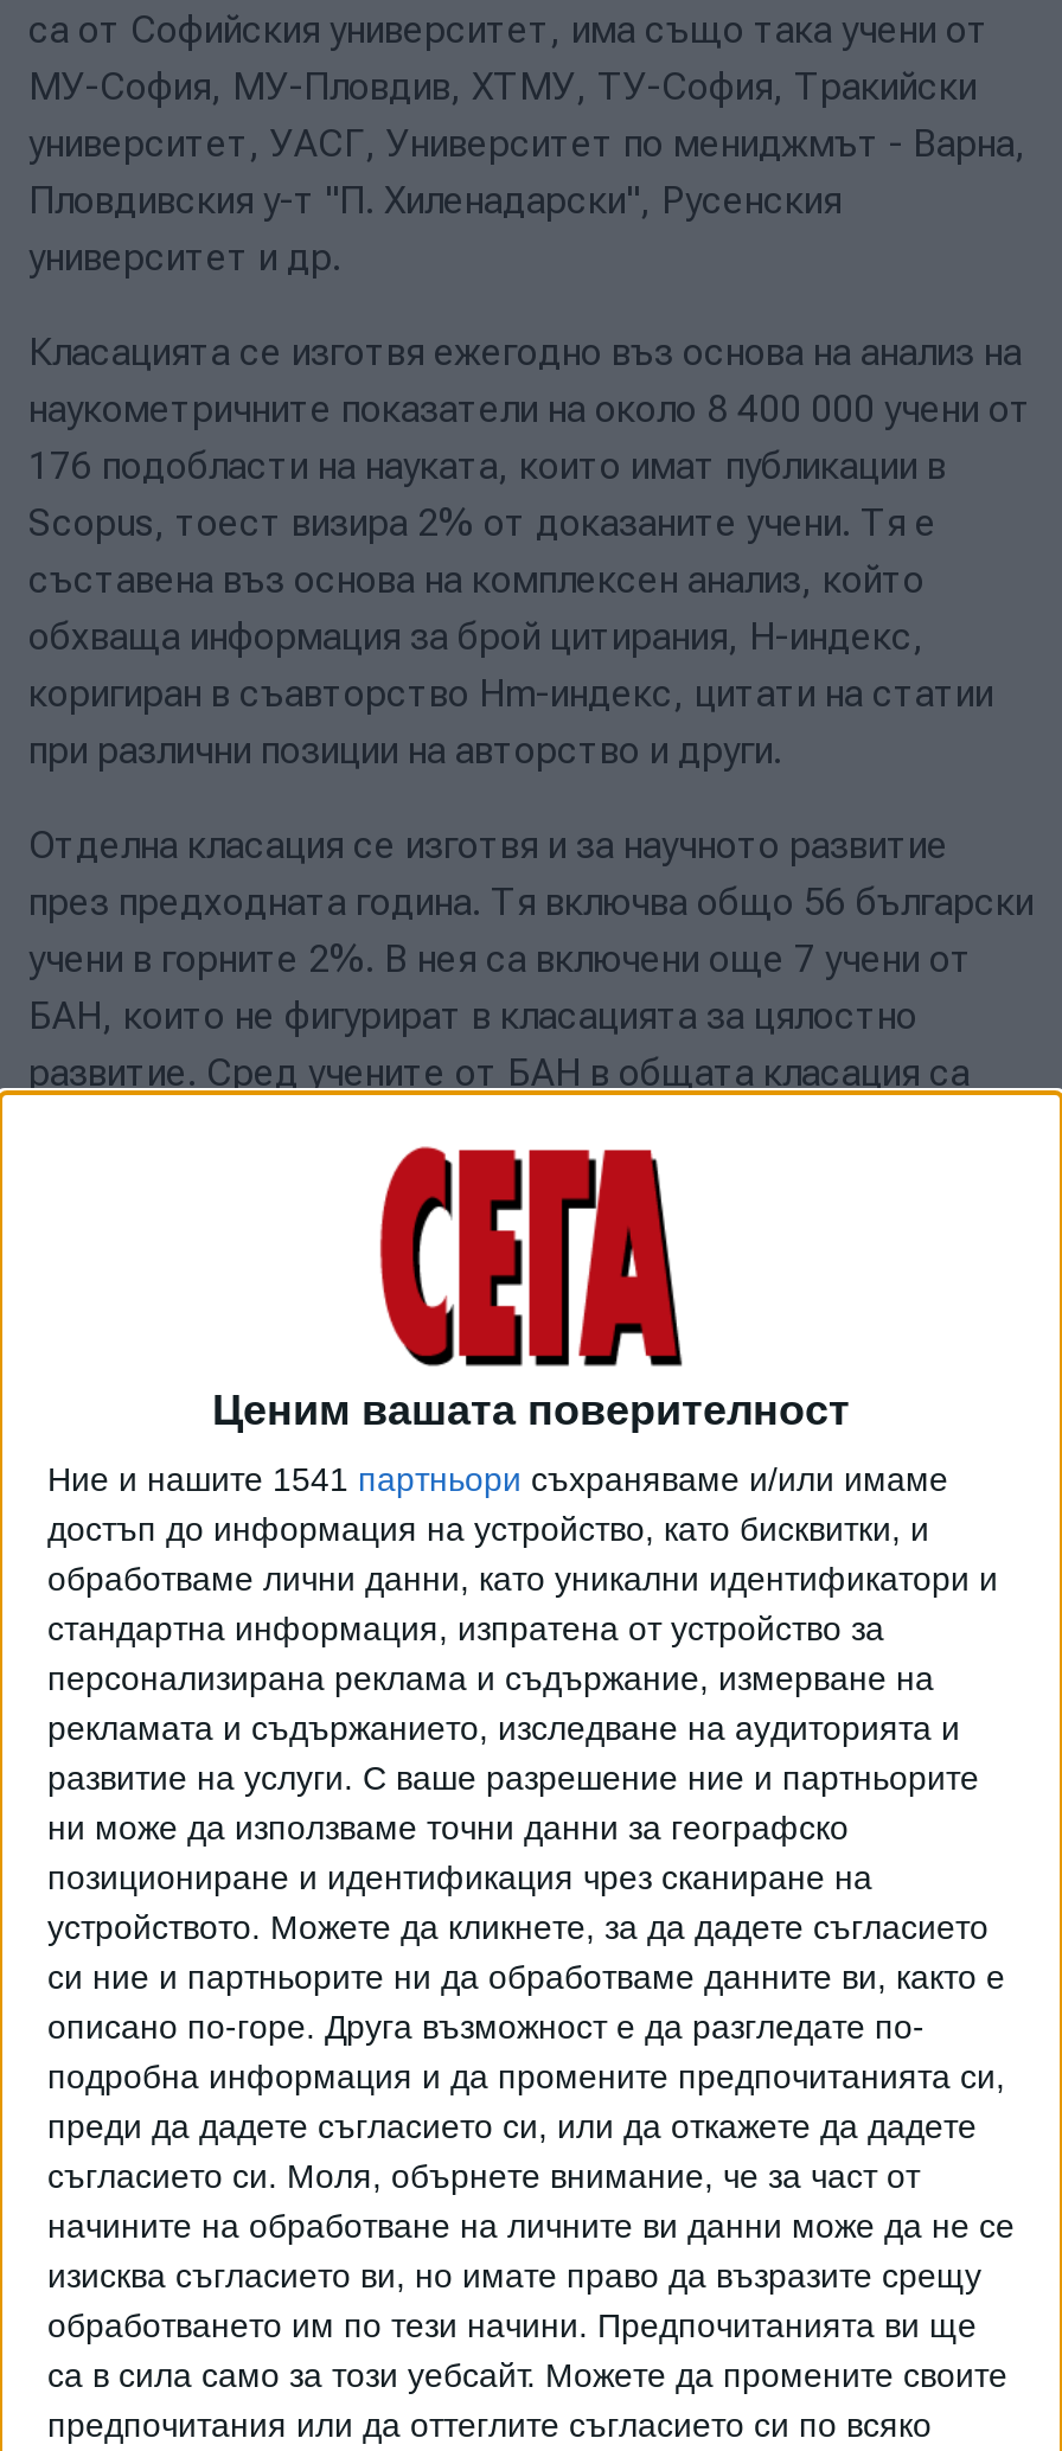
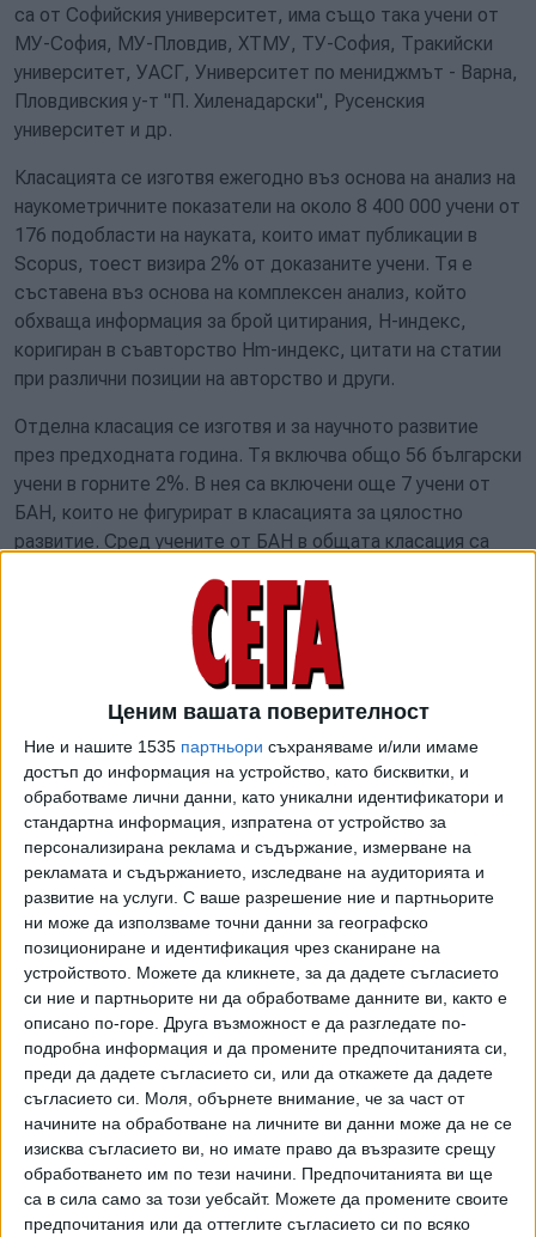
[47,1459,948,1497] Ние и нашите 1541 партньори съхраняваме и/или имаме -> [24,736,479,756] Ние и нашите 1535 партньори съхраняваме и/или имаме

